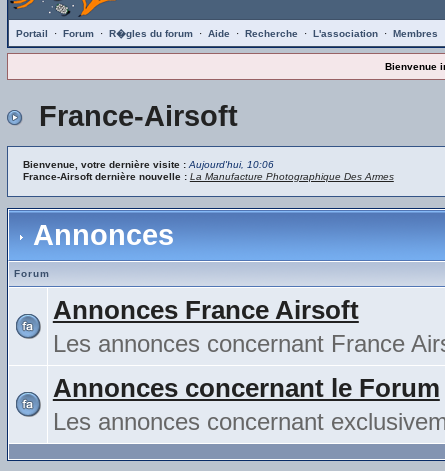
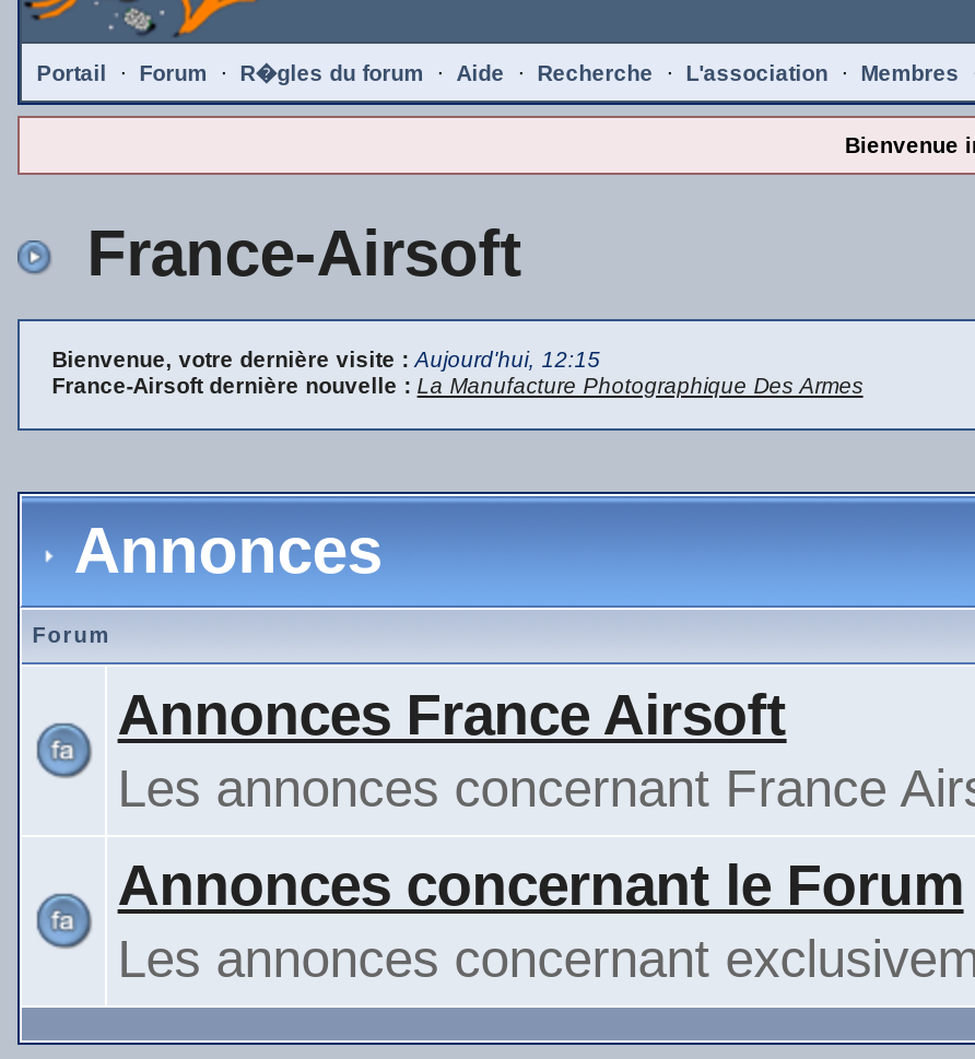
[23,159,274,170] Bienvenue, votre dernière visite : Aujourd'hui, 10:06 -> [52,348,601,372] Bienvenue, votre dernière visite : Aujourd'hui, 12:15

